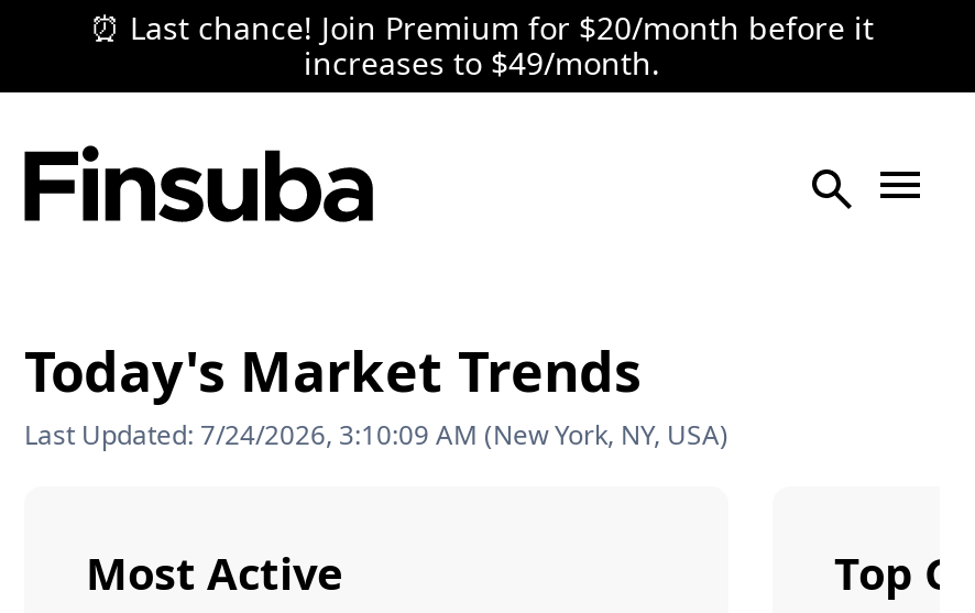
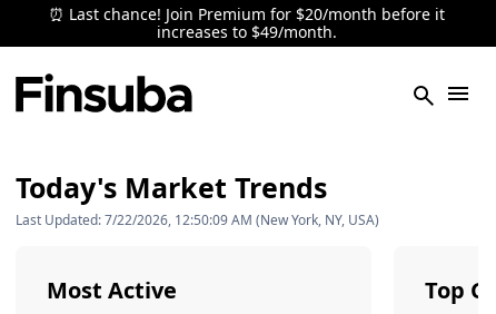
[24,416,728,453] Last Updated: 7/24/2026, 3:10:09 AM (New York, NY, USA) -> [16,210,379,229] Last Updated: 7/22/2026, 12:50:09 AM (New York, NY, USA)

